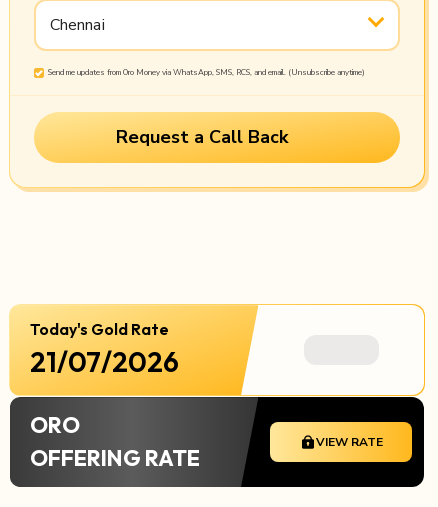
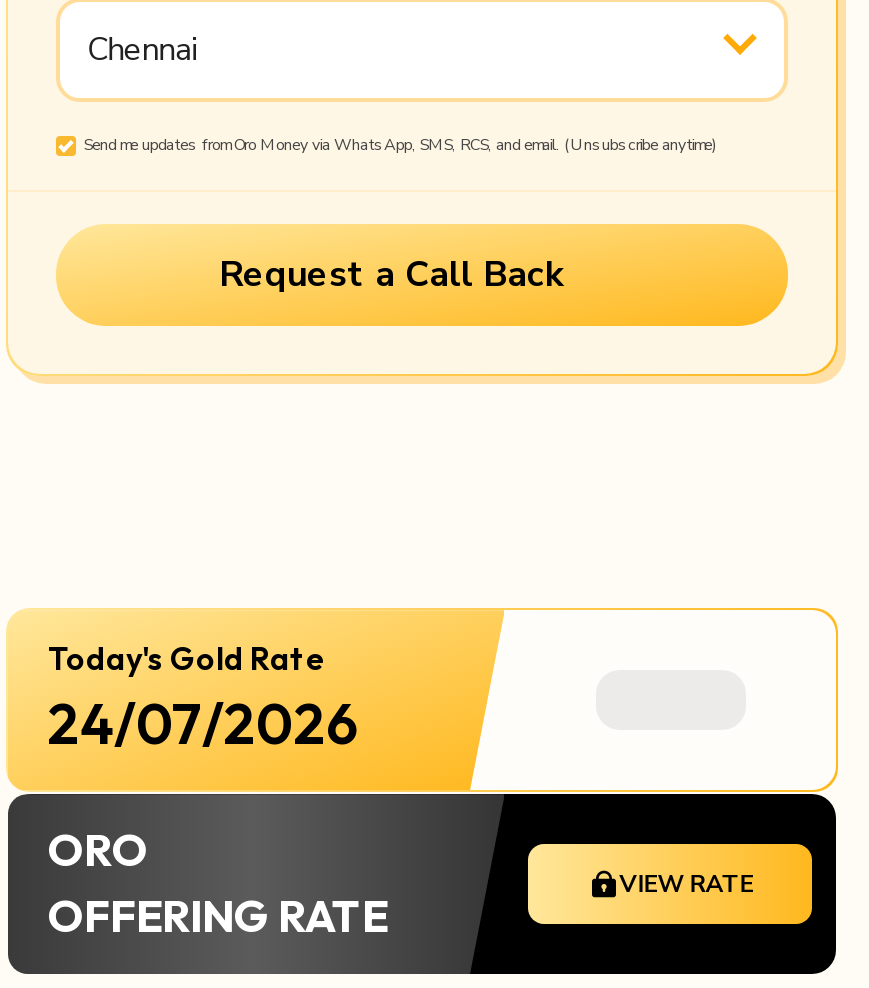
[30,344,179,379] 21/07/2026 -> [48,688,358,758] 24/07/2026

